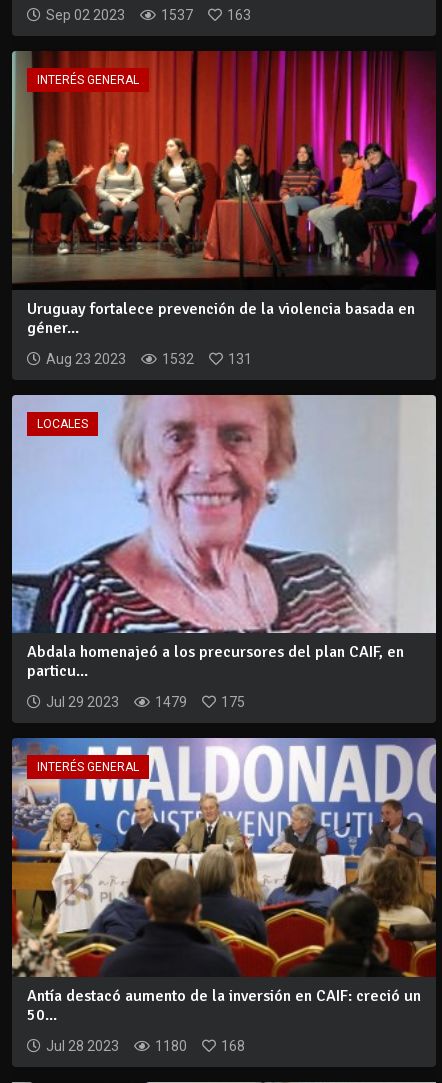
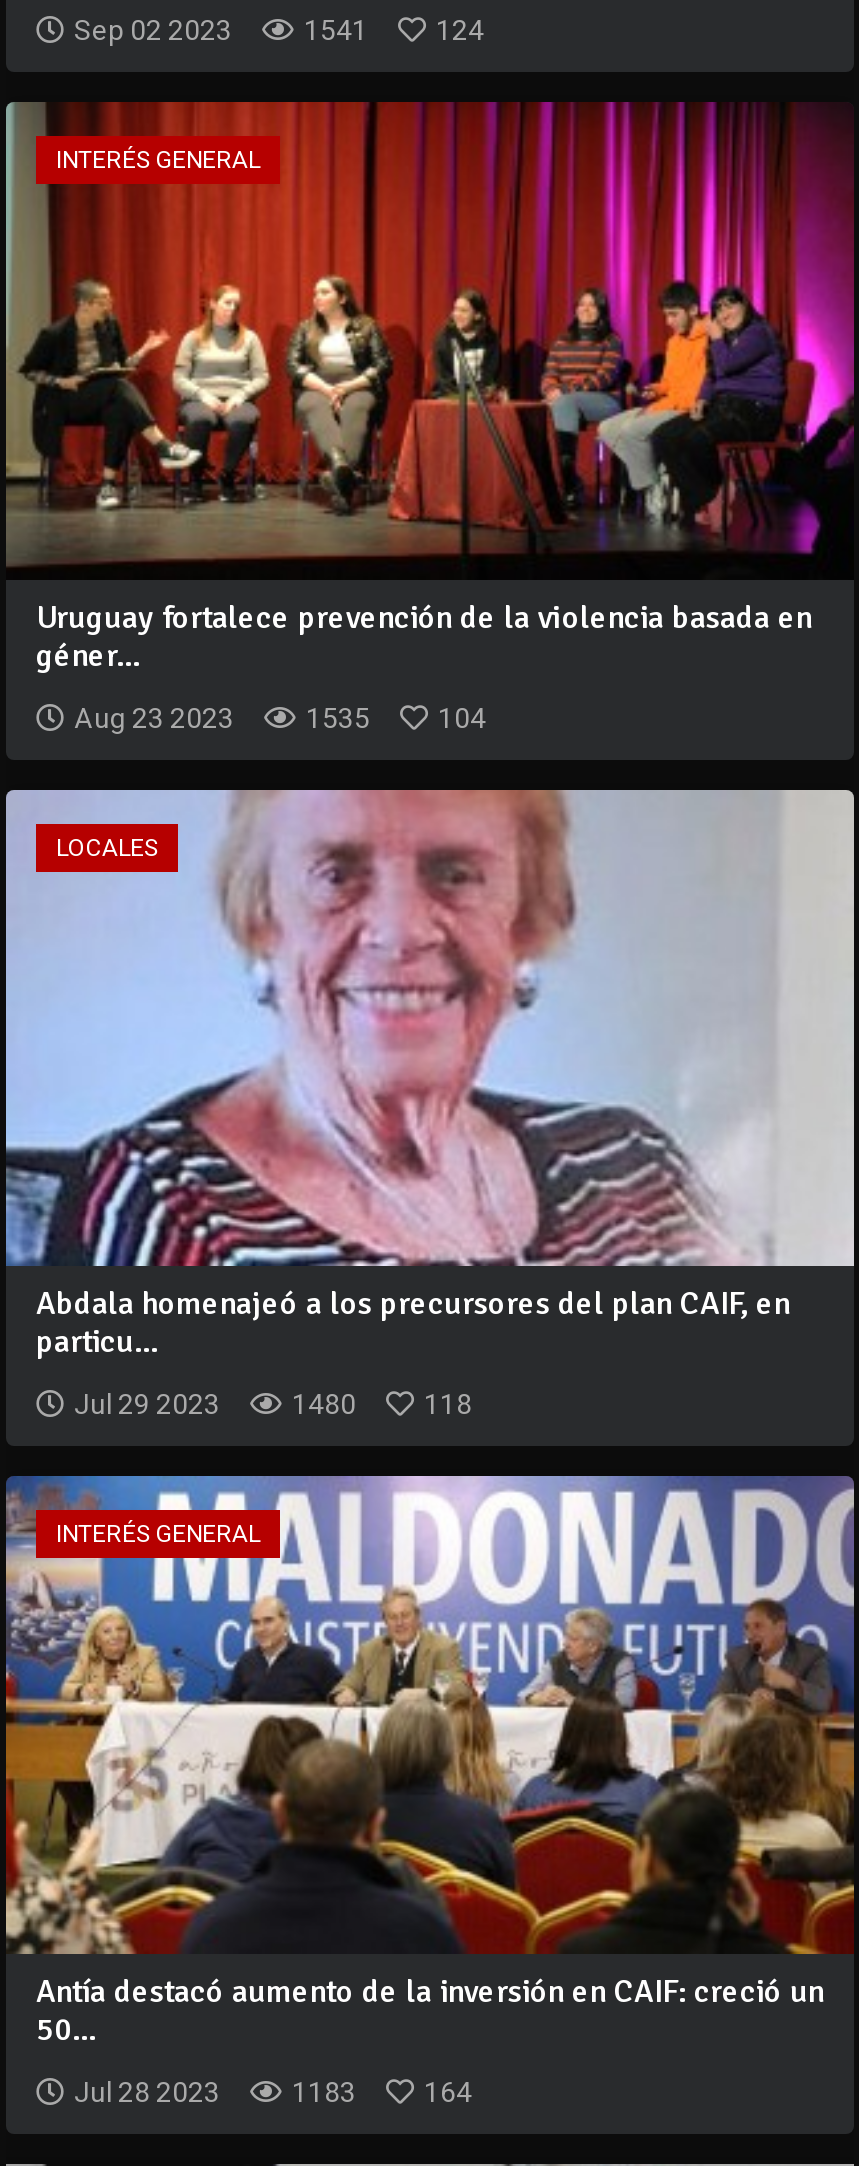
[161,7,193,23] 1537 -> [304,14,368,46] 1541
[227,7,251,23] 163 -> [436,14,484,46] 124
[162,350,194,366] 1532 -> [306,701,370,733] 1535
[228,350,252,366] 131 -> [438,701,486,733] 104
[155,694,187,710] 1479 -> [292,1388,356,1420] 1480
[221,694,245,710] 175 -> [424,1388,472,1420] 118
[155,1037,187,1053] 1180 -> [292,2075,356,2107] 1183
[221,1037,245,1053] 168 -> [424,2075,472,2107] 164

